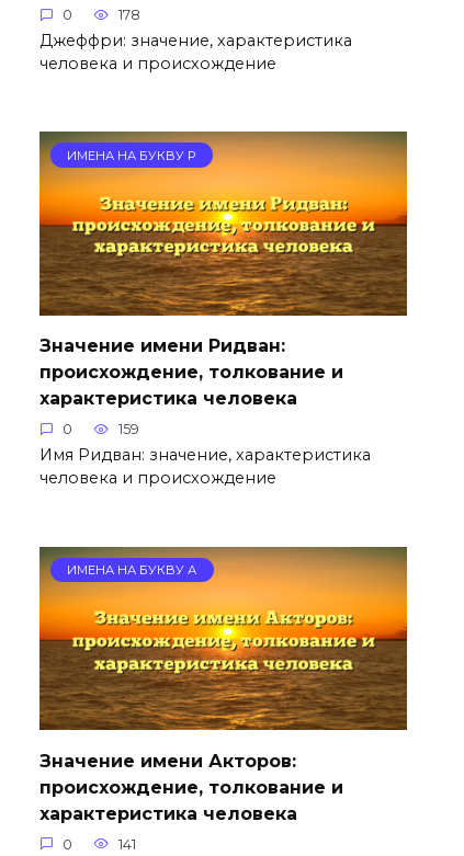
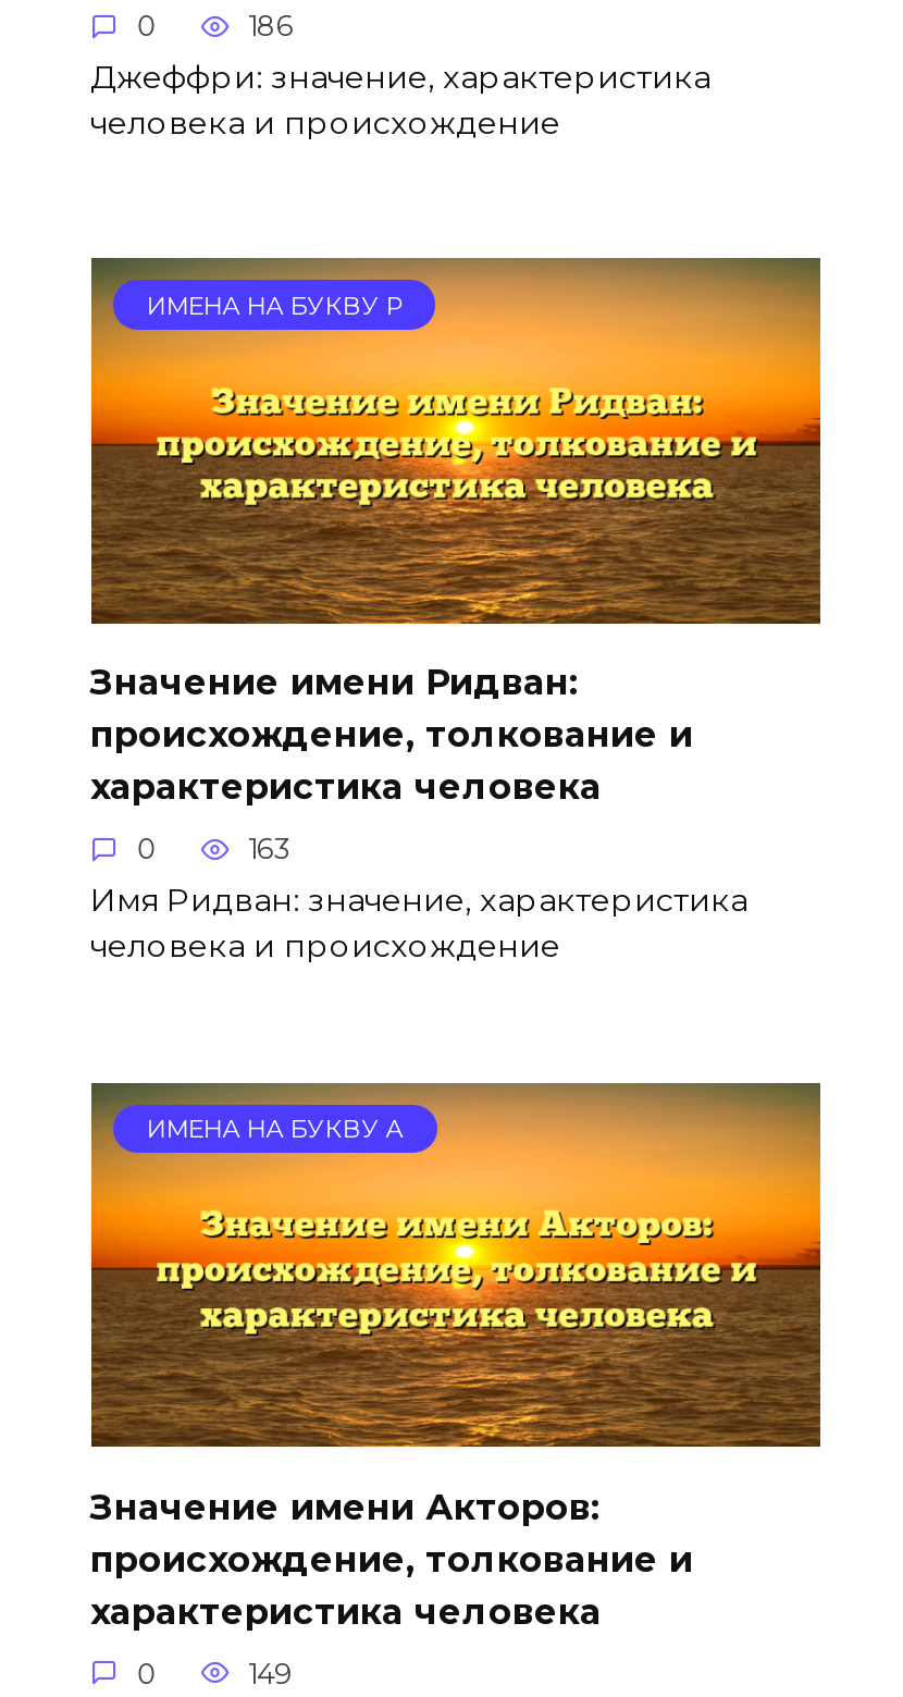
[118,7,140,23] 178 -> [248,10,294,43] 186
[118,421,139,438] 159 -> [248,834,292,866] 163
[118,836,136,852] 141 -> [248,1657,292,1690] 149

